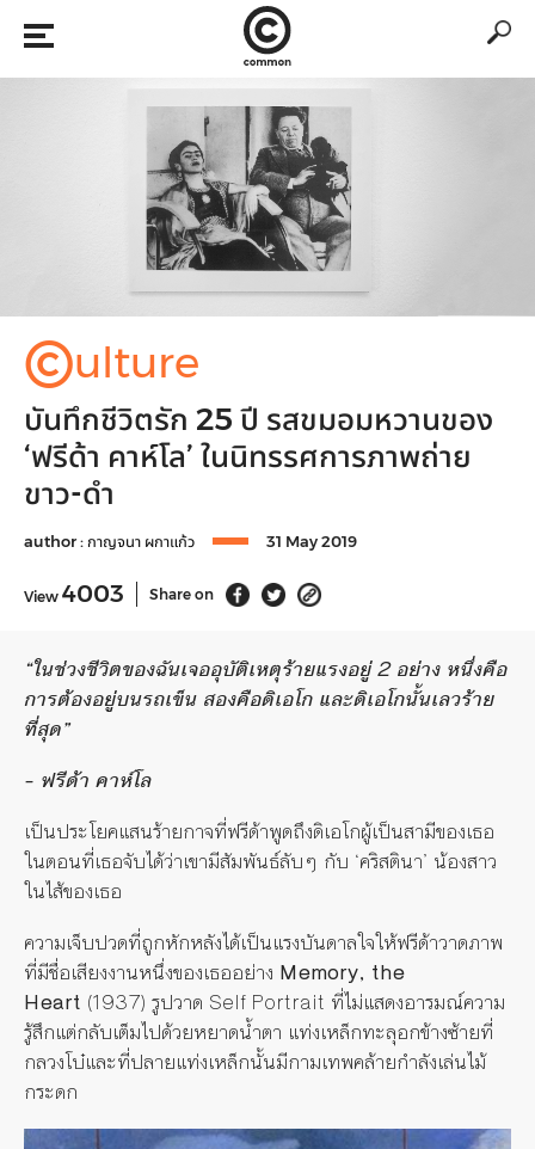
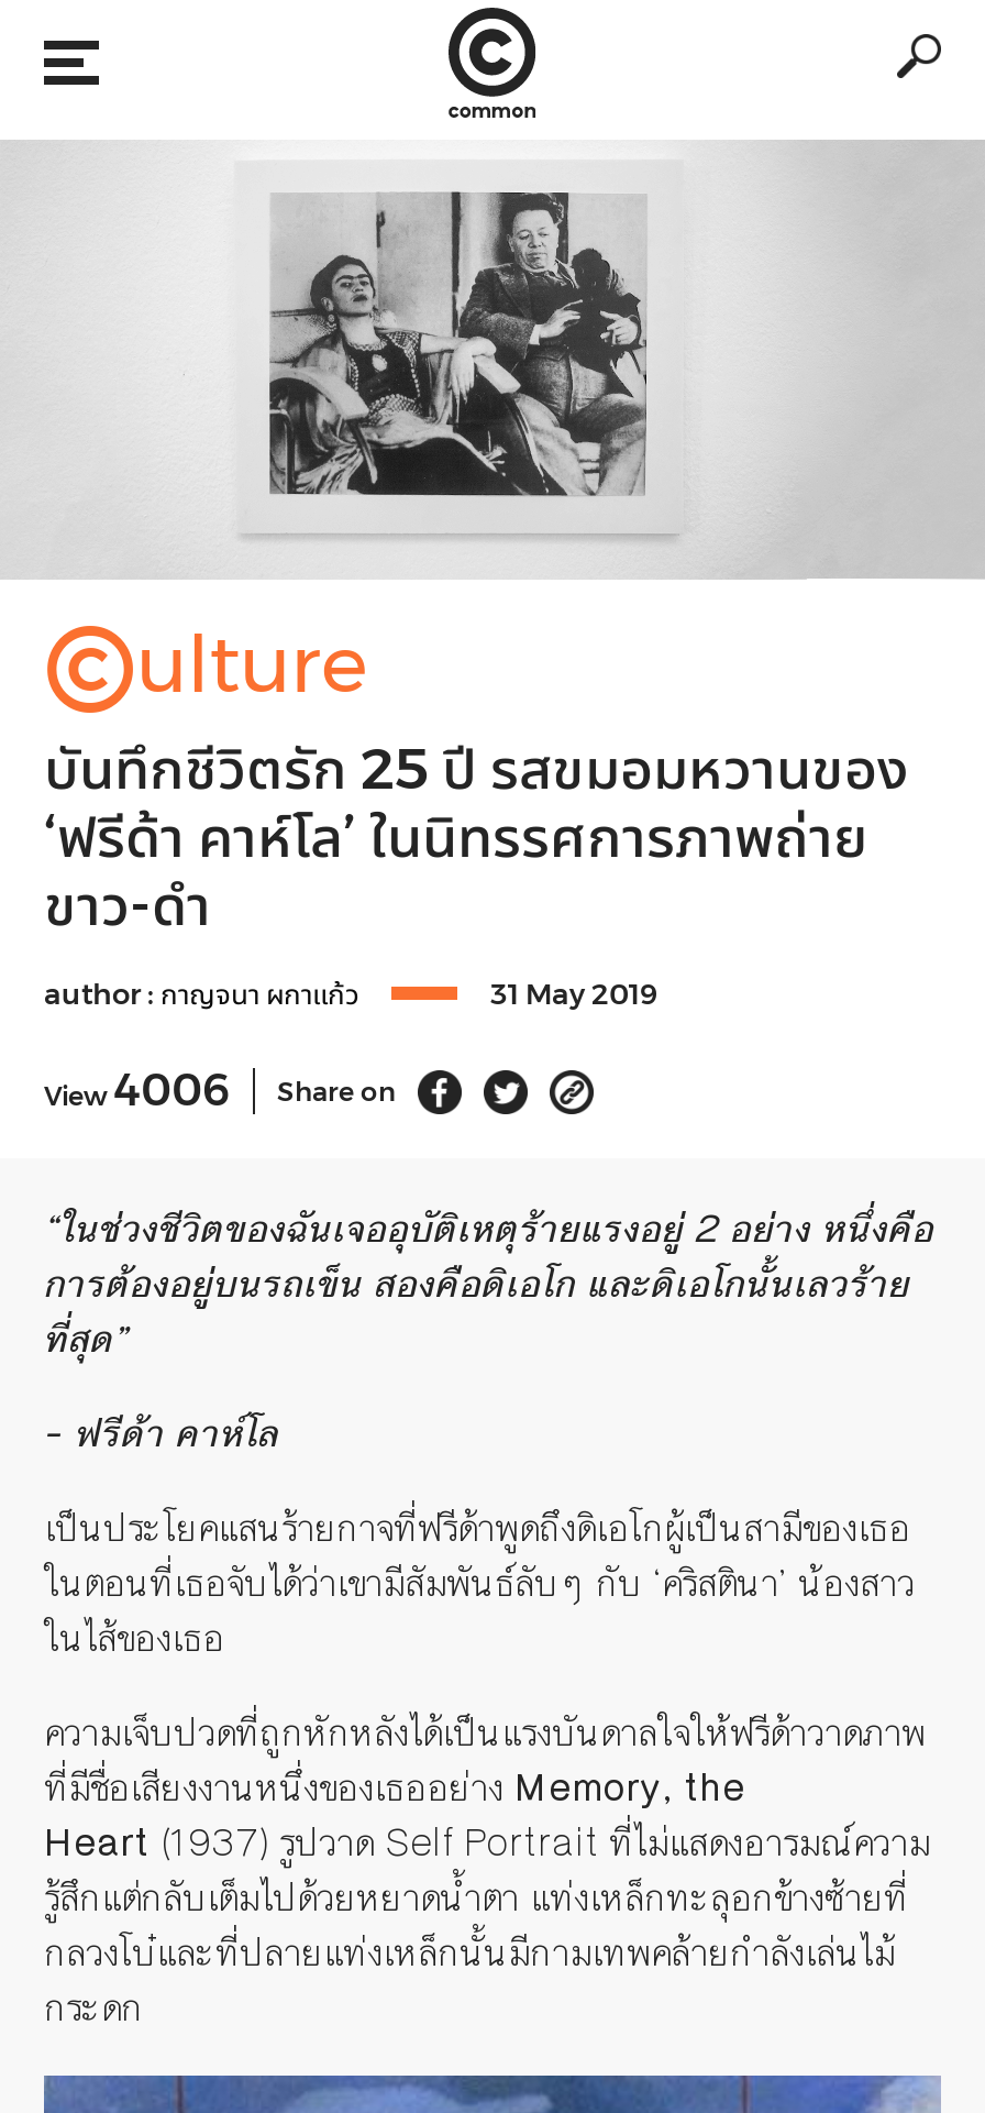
[24,579,214,608] View 4003 Share on -> [44,1064,396,1116] View 4006 Share on

